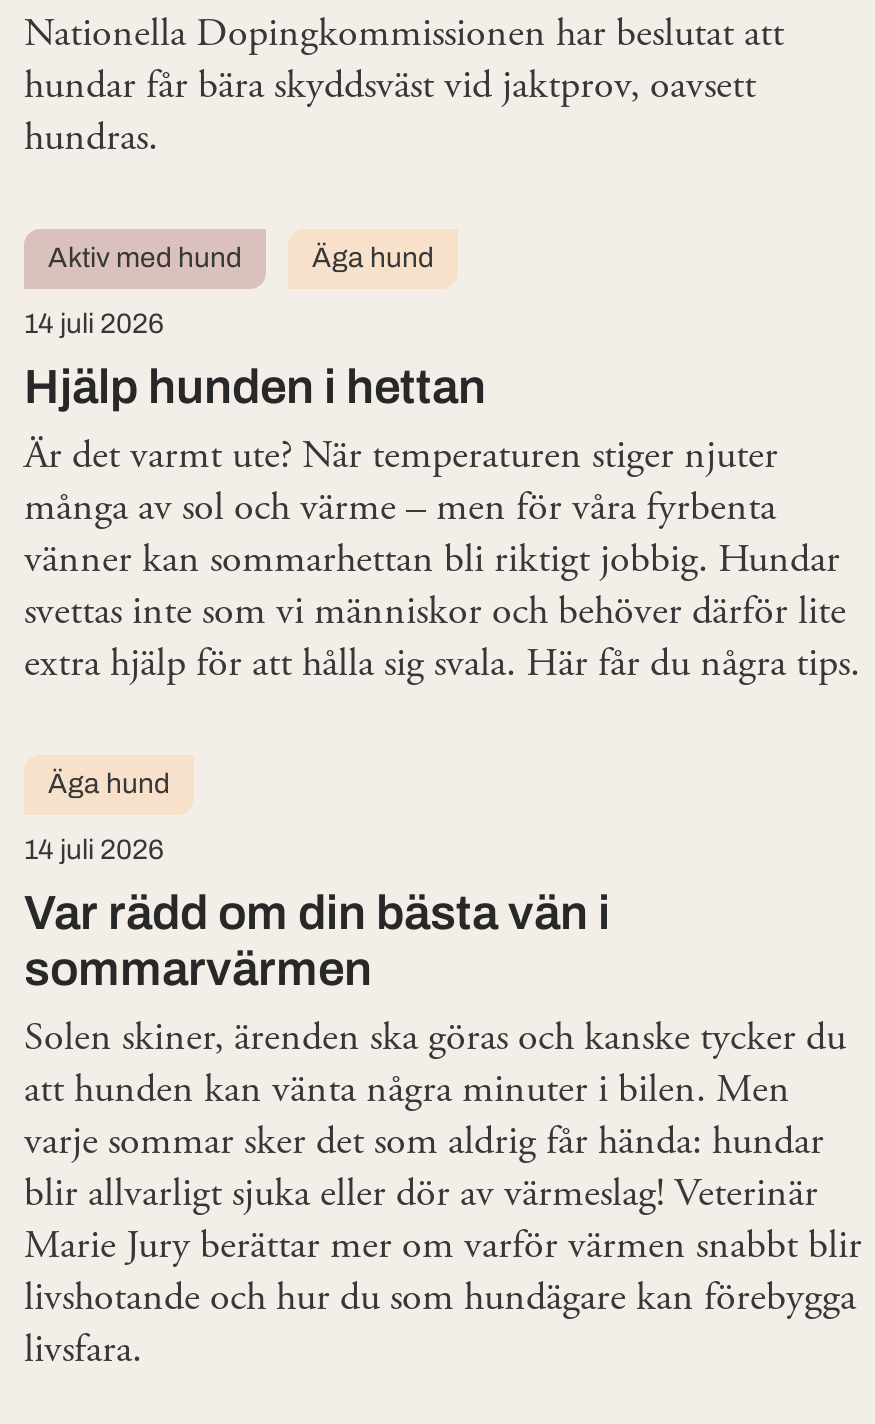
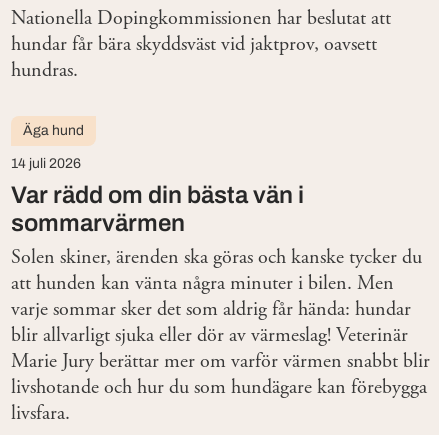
[24,243,860,689] Aktiv med hund | Äga hund | 14 juli 2026 | Är det varmt ute? När temperaturen stiger njuter | många av sol och värme – men för våra fyrbenta | vänner kan sommarhettan bli riktigt jobbig. Hundar | svettas inte som vi människor och behöver därför lite | extra hjälp för att hålla sig svala. Här får du några tips. -> none
[24,361,486,413] Hjälp hunden i hettan -> none

